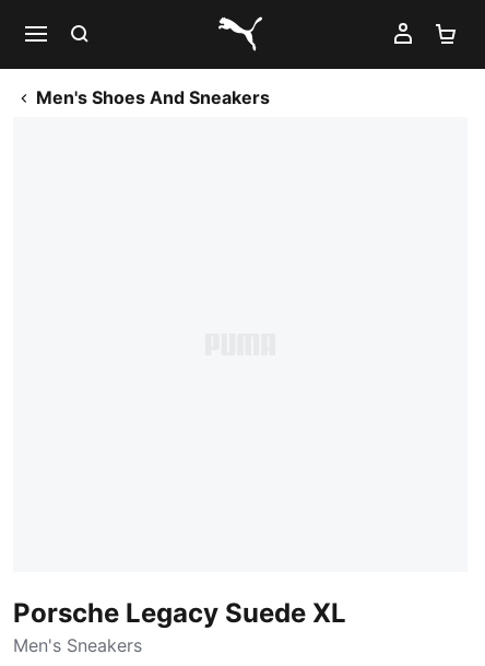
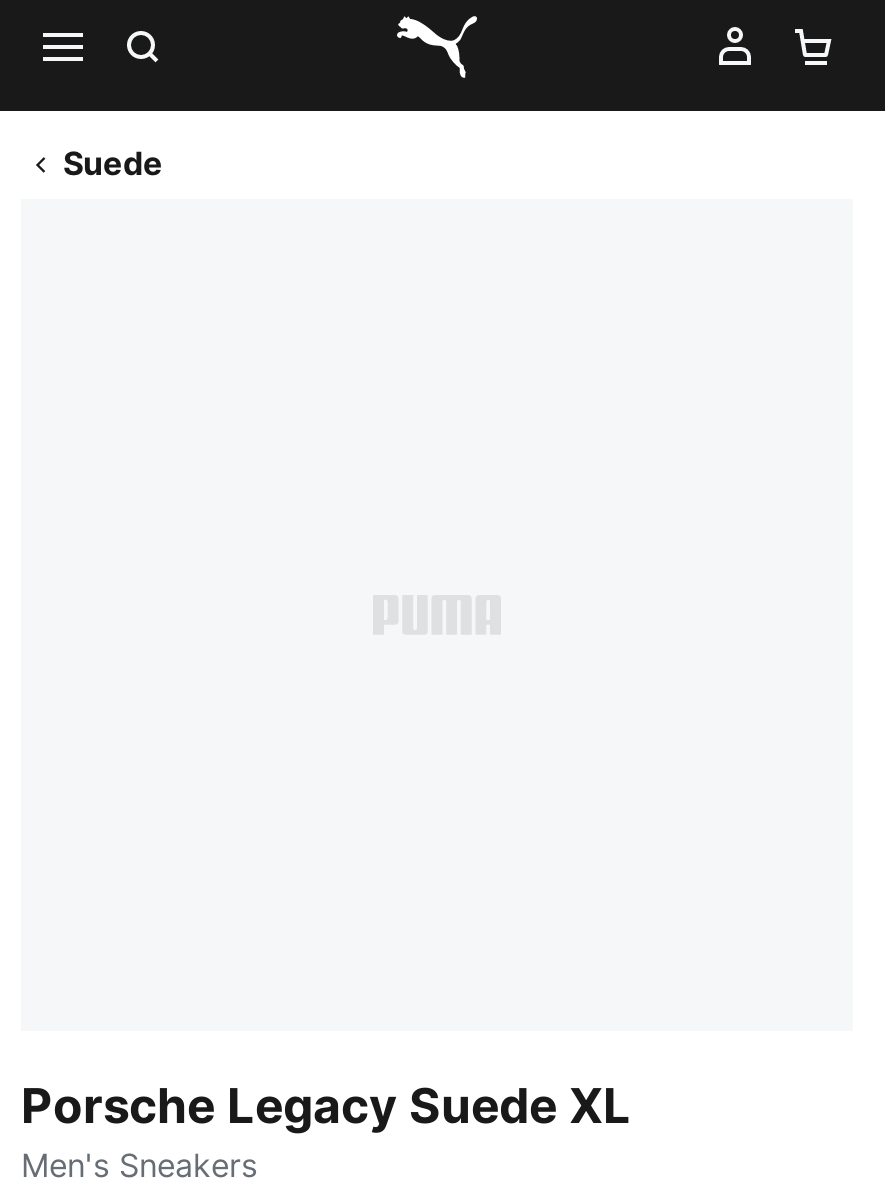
[36,86,270,108] Men's Shoes And Sneakers -> [63,143,163,183] Suede

